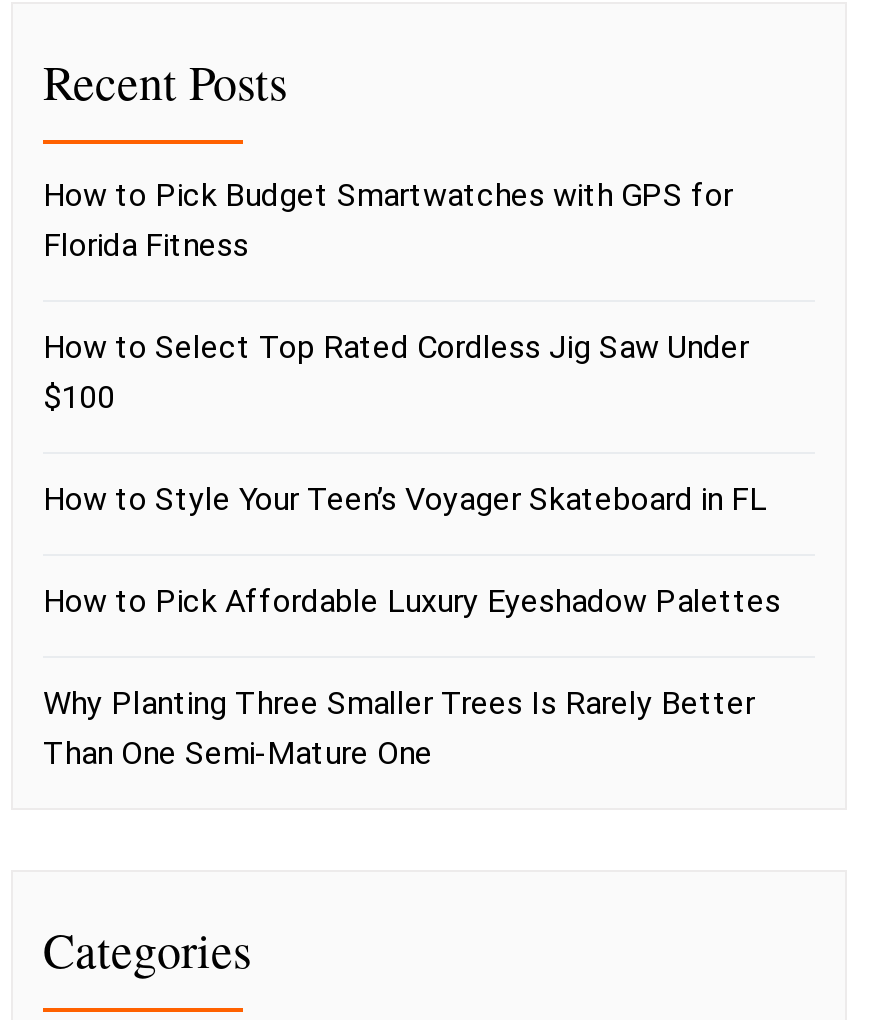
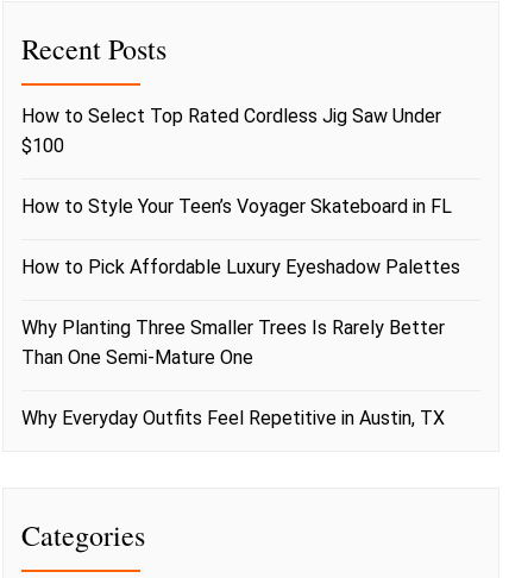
[43,176,733,264] How to Pick Budget Smartwatches with GPS for | Florida Fitness -> none
moved [43,328,781,772] -> [21,105,460,369]: How to Select Top Rated Cordless Jig Saw Under | $100 | How to Style Your Teen’s Voyager Skateboard in FL | How to Pick Affordable Luxury Eyeshadow Palettes | Why Planting Three Smaller Trees Is Rarely Better | Than One Semi-Mature One
none -> [21,407,445,429] Why Everyday Outfits Feel Repetitive in Austin, TX

